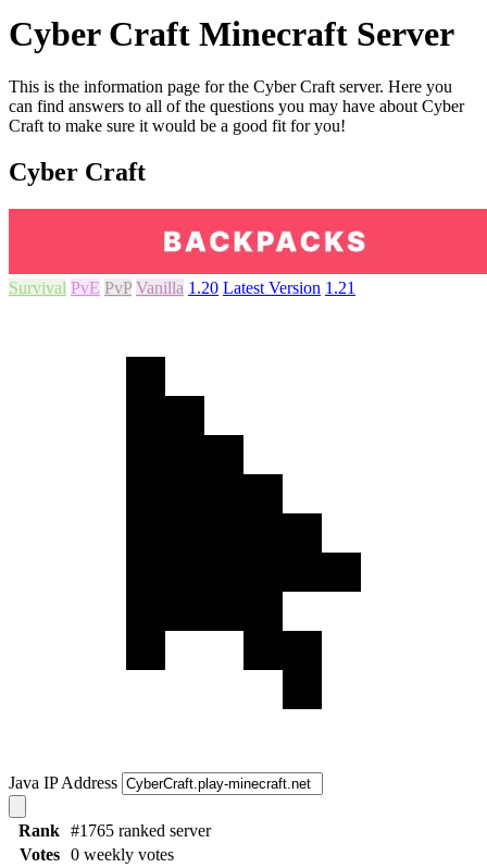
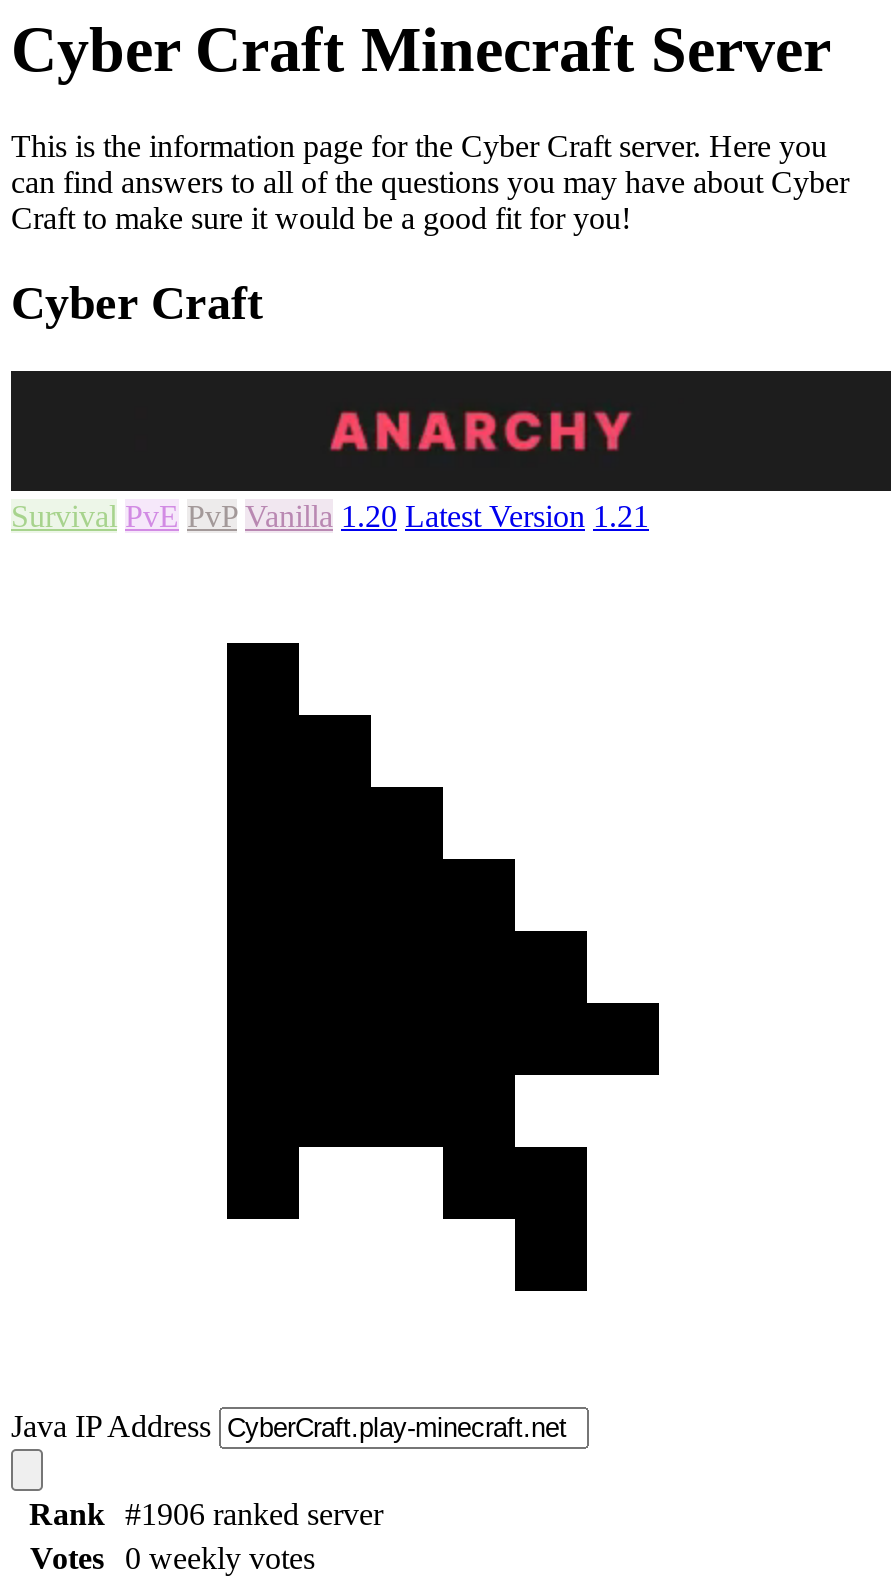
[8,208,484,275] [image] -> [9,369,885,493] [image]
[18,821,211,840] Rank #1765 ranked server -> [29,1497,383,1531] Rank #1906 ranked server

